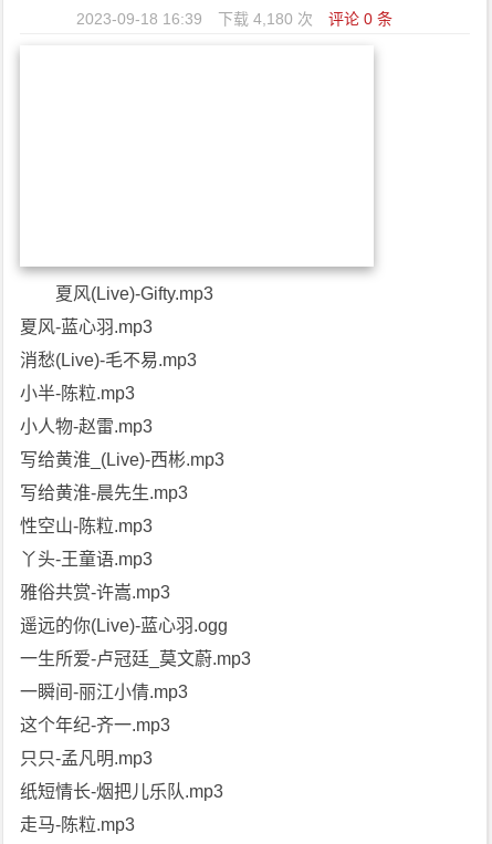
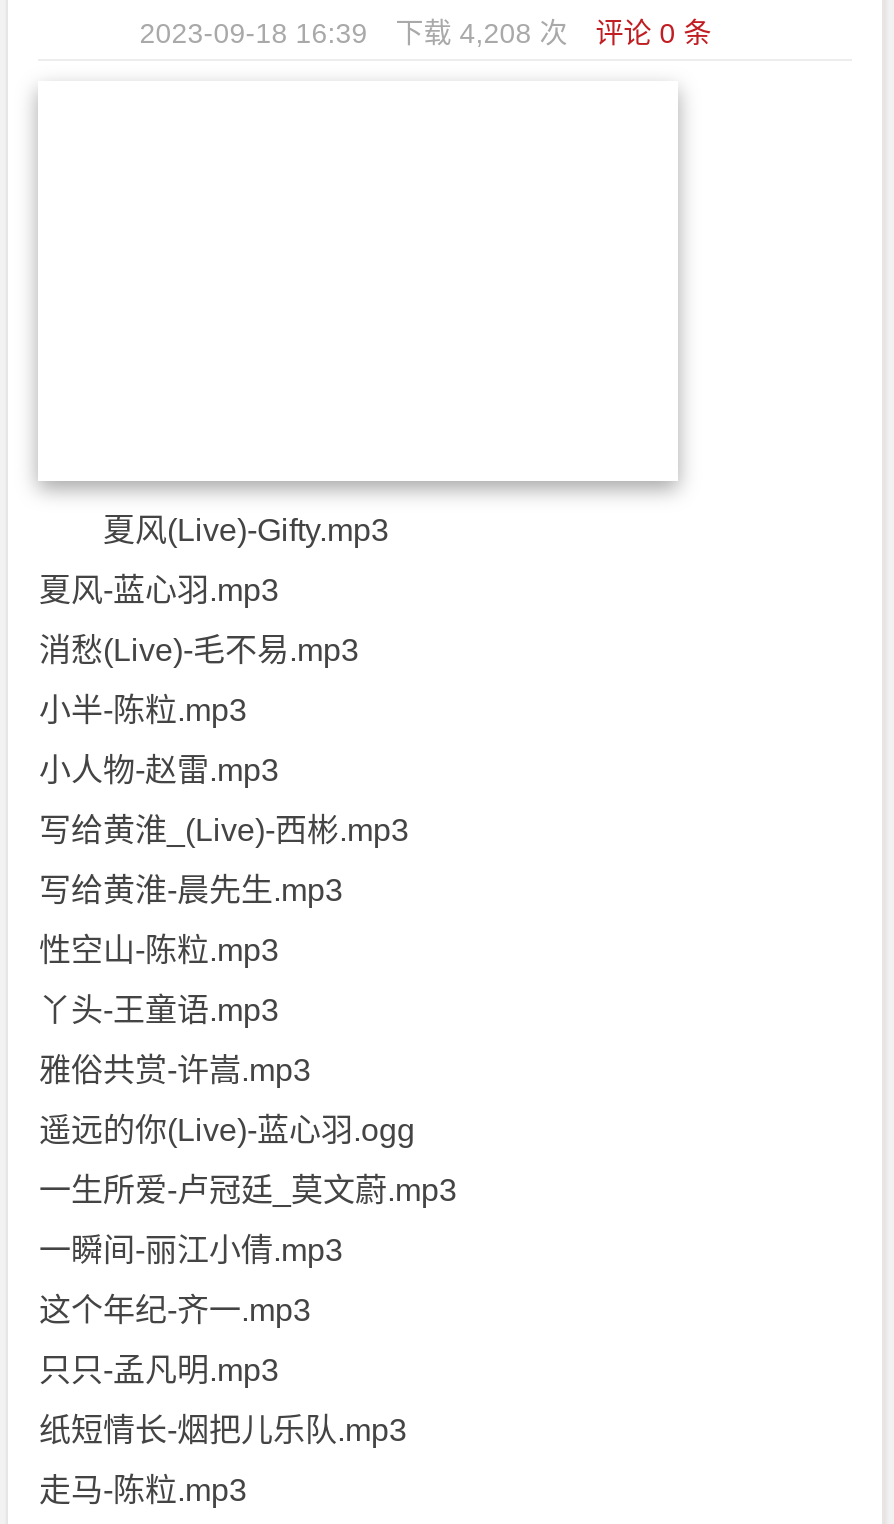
[76,10,392,28] 2023-09-18 16:39 下载 4,180 次 评论 0 条 -> [140,17,712,49] 2023-09-18 16:39 下载 4,208 次 评论 0 条

